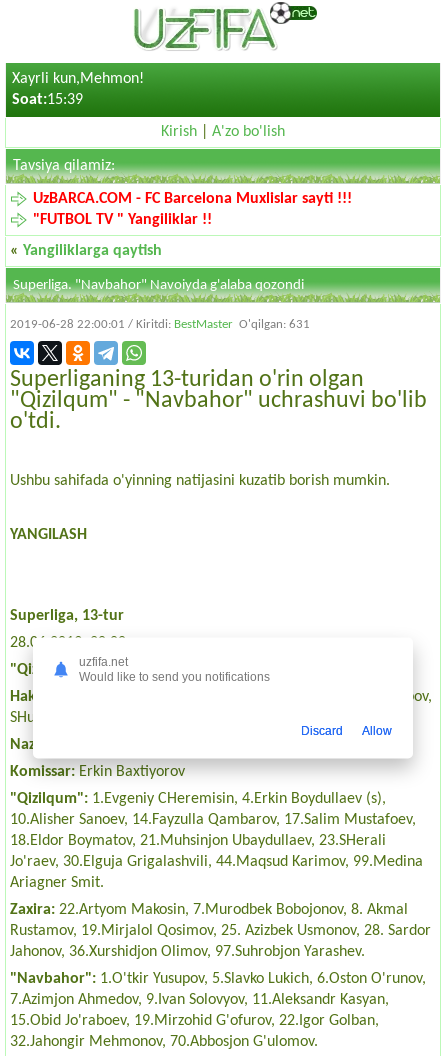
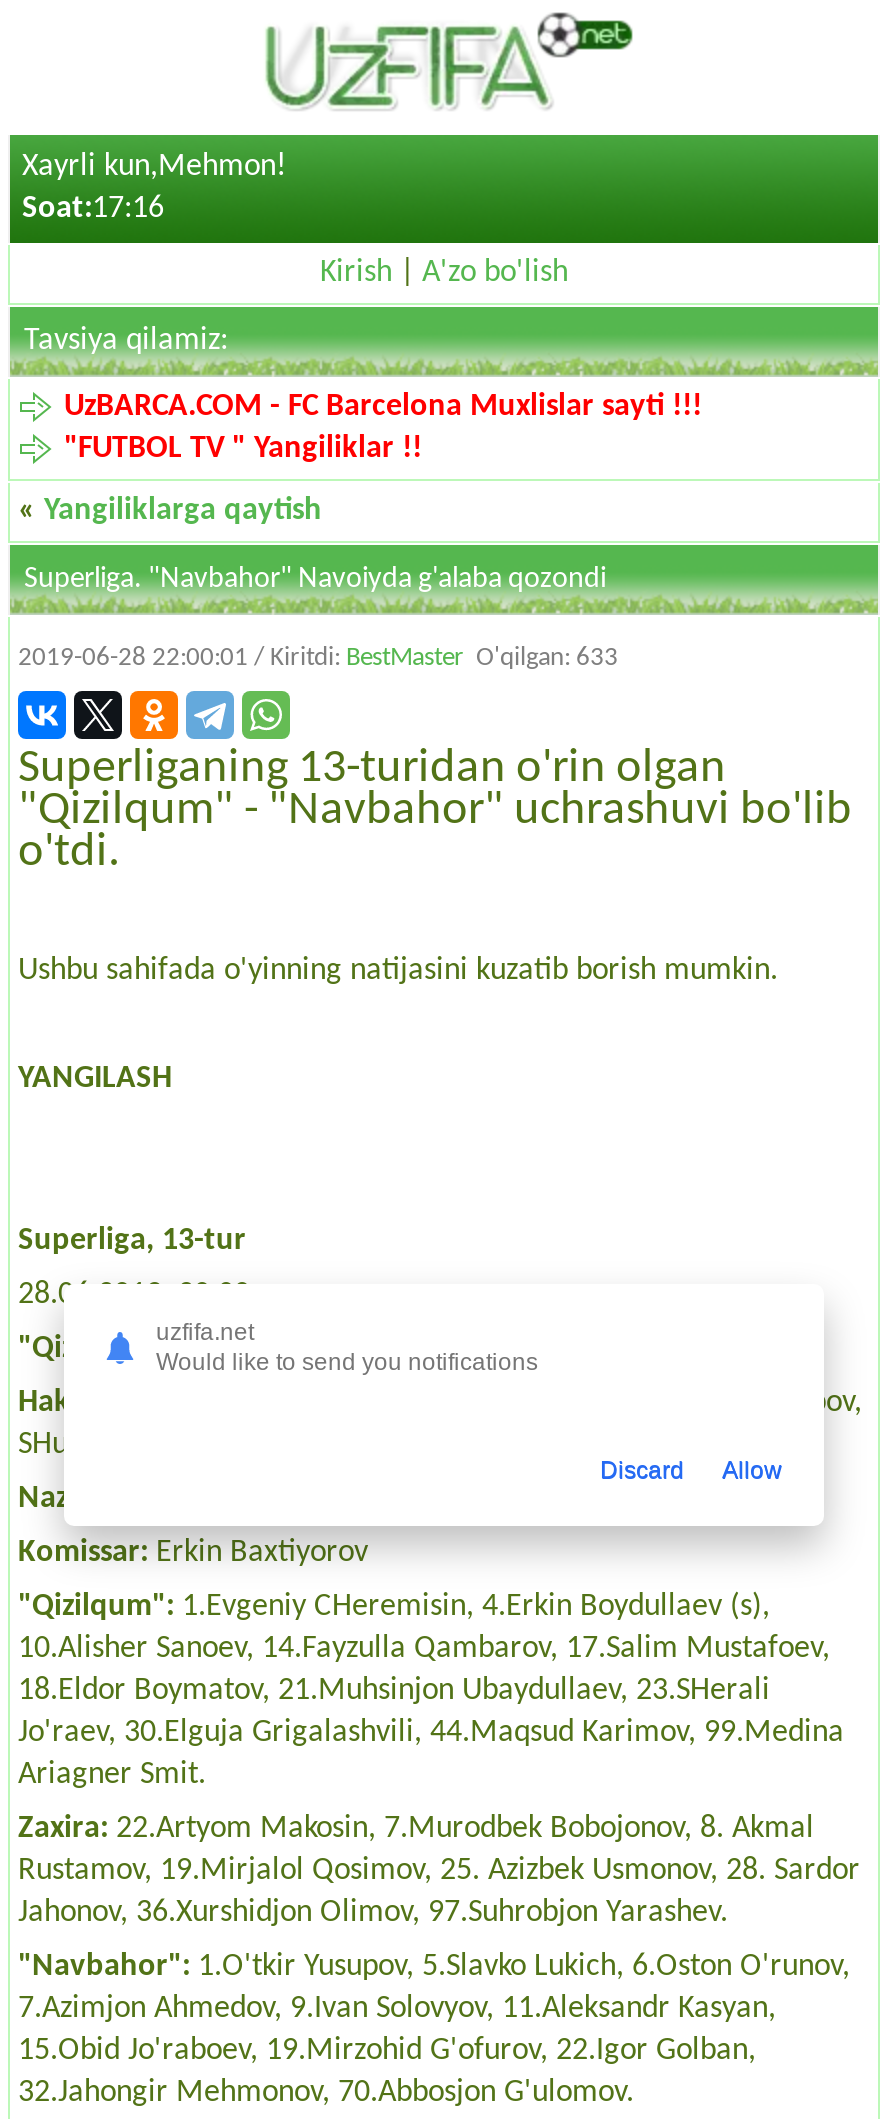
[12,92,83,108] Soat:15:39 -> [22,193,164,225] Soat:17:16
[10,318,310,331] 2019-06-28 22:00:01 / Kiritdi: BestMaster O'qilgan: 631 -> [18,645,618,671] 2019-06-28 22:00:01 / Kiritdi: BestMaster O'qilgan: 633

